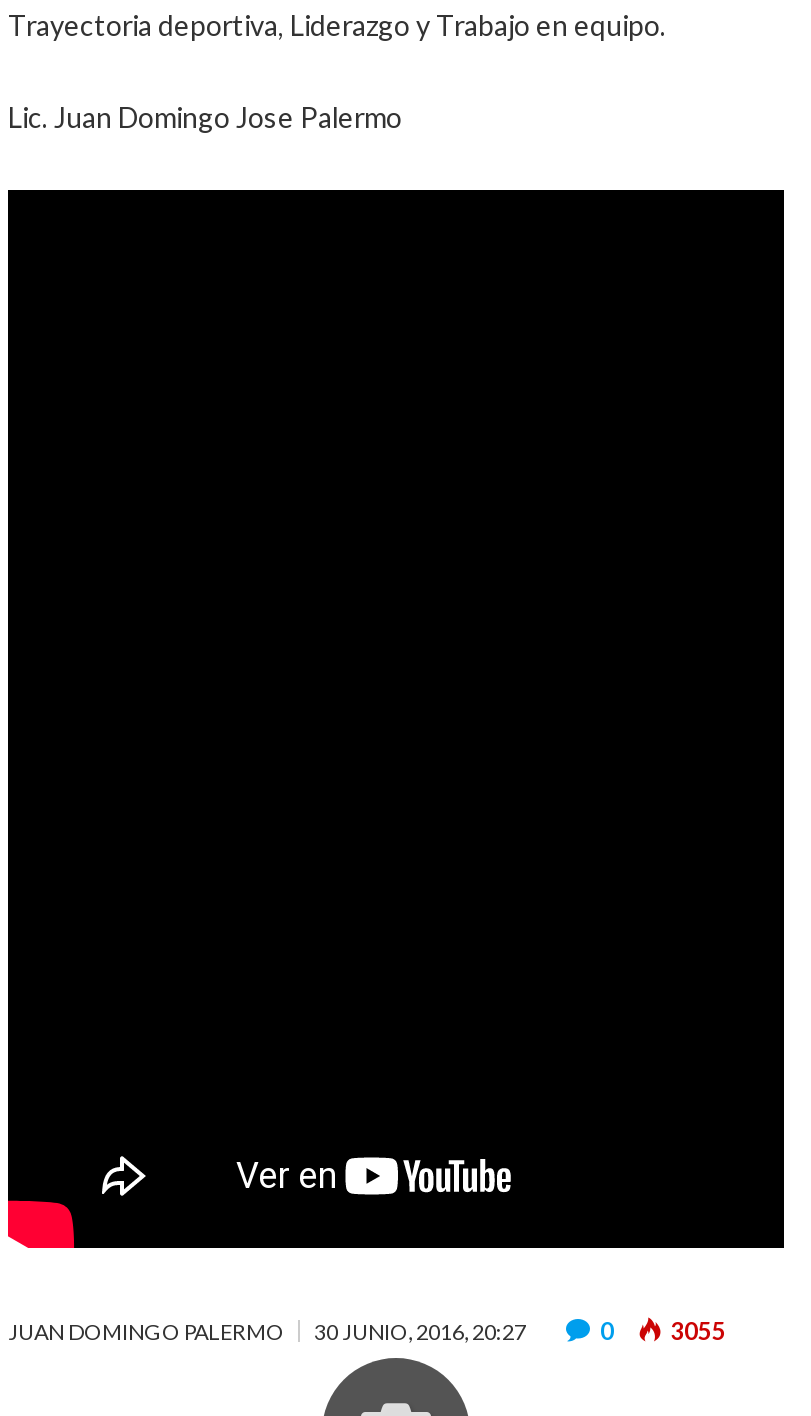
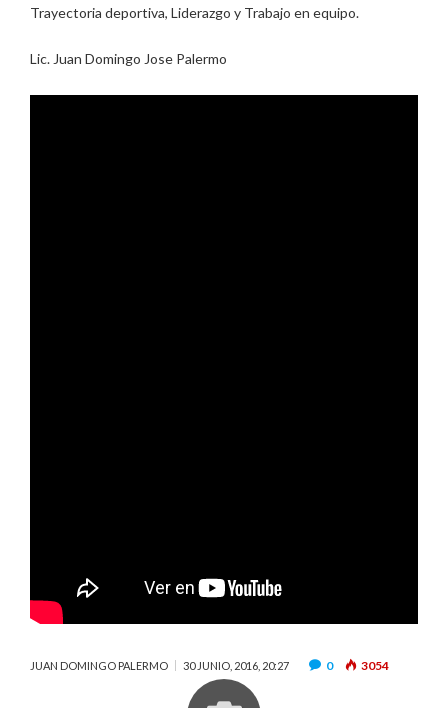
[600,1315,726,1345] 0 3055 -> [326,657,389,672] 0 3054

